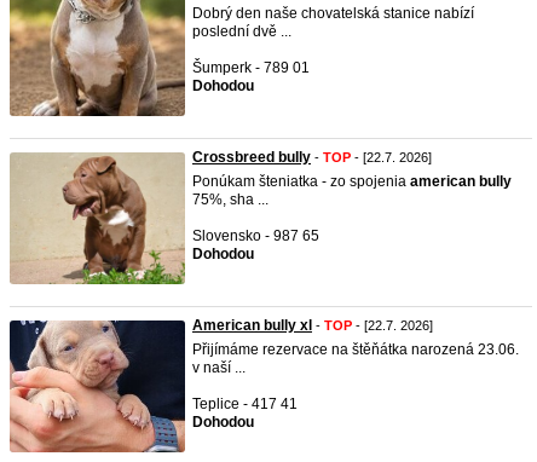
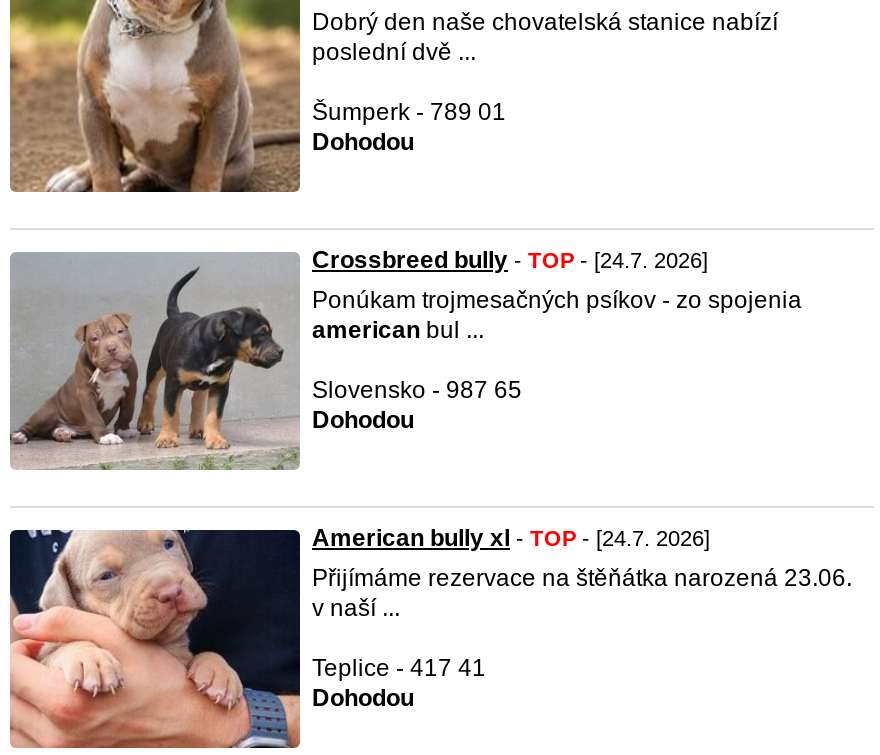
[10,149,512,284] [image] | Crossbreed bully - TOP - [22.7. 2026] | Ponúkam šteniatka - zo spojenia american bully | 75%, sha ... -> [10,246,802,470] [image] | Crossbreed bully - TOP - [24.7. 2026] | Ponúkam trojmesačných psíkov - zo spojenia | american bul ...
[192,317,433,334] American bully xl - TOP - [22.7. 2026] -> [312,524,710,552] American bully xl - TOP - [24.7. 2026]

